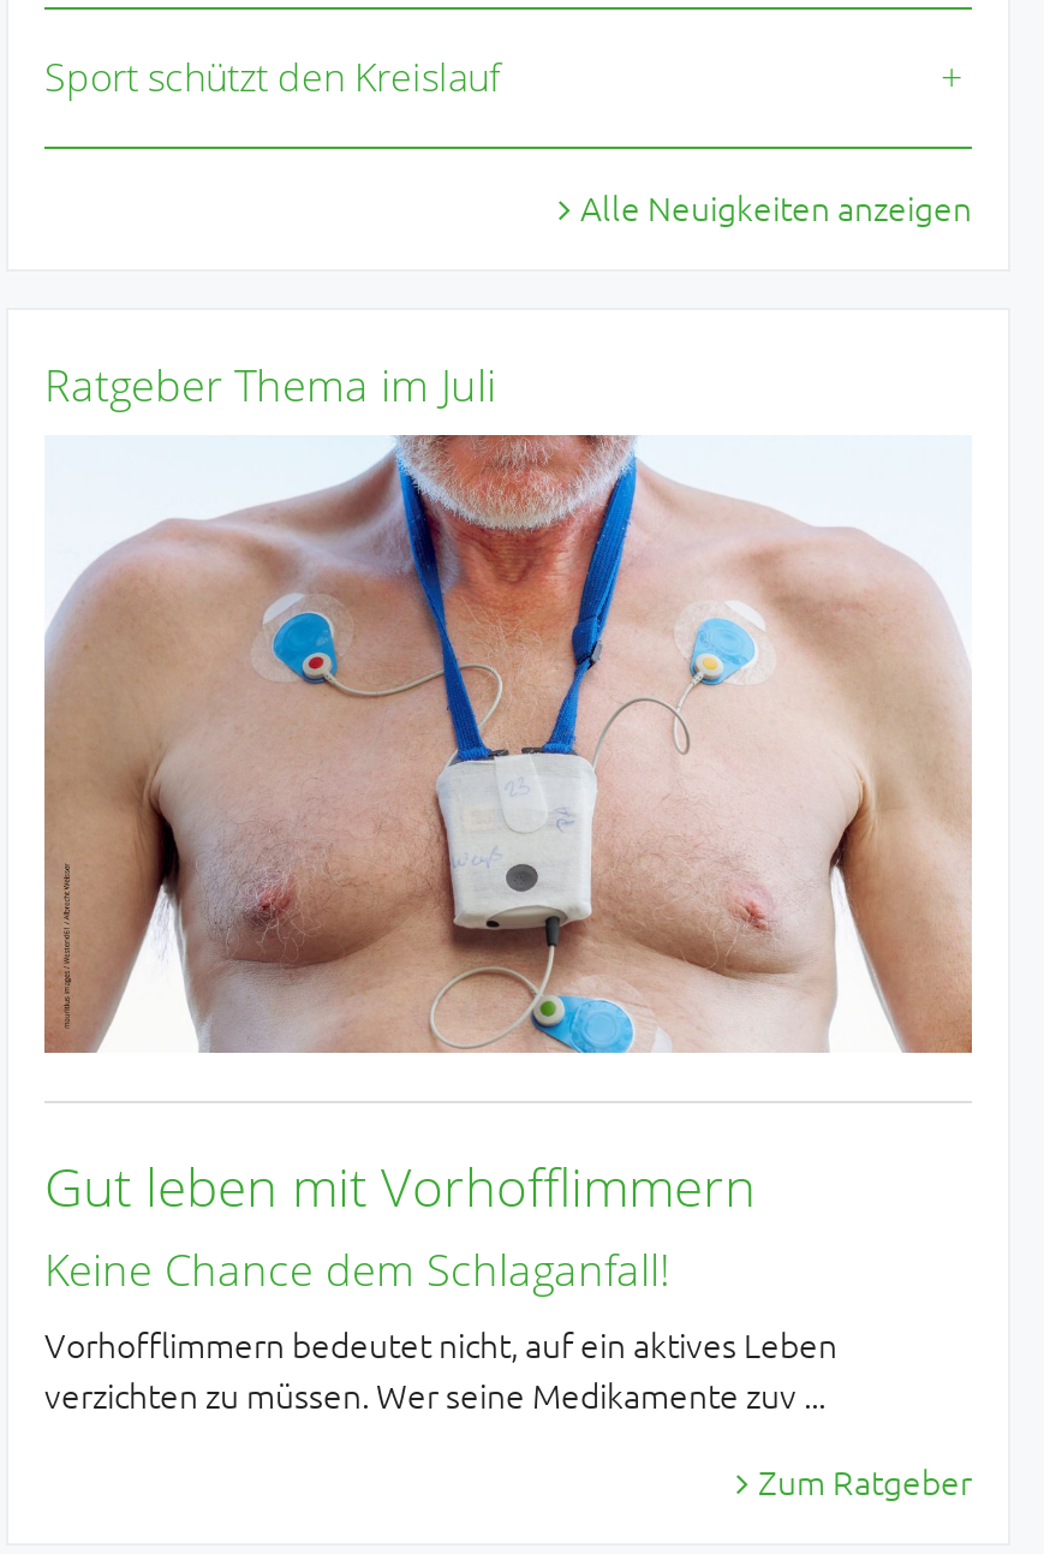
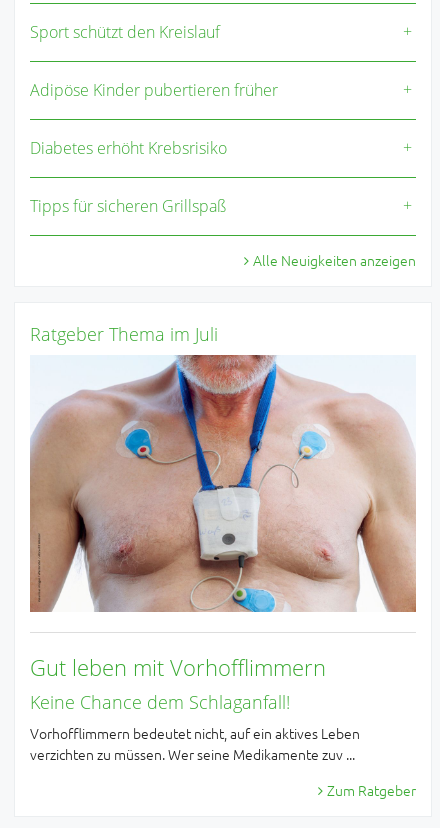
none -> [30,79,278,217] Adipöse Kinder pubertieren früher | Diabetes erhöht Krebsrisiko | Tipps für sicheren Grillspaß

